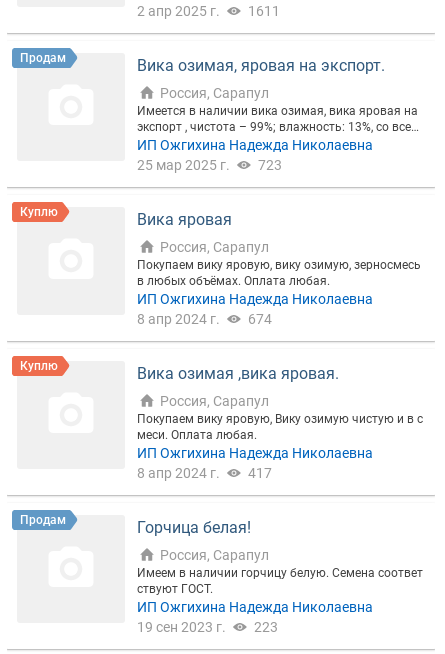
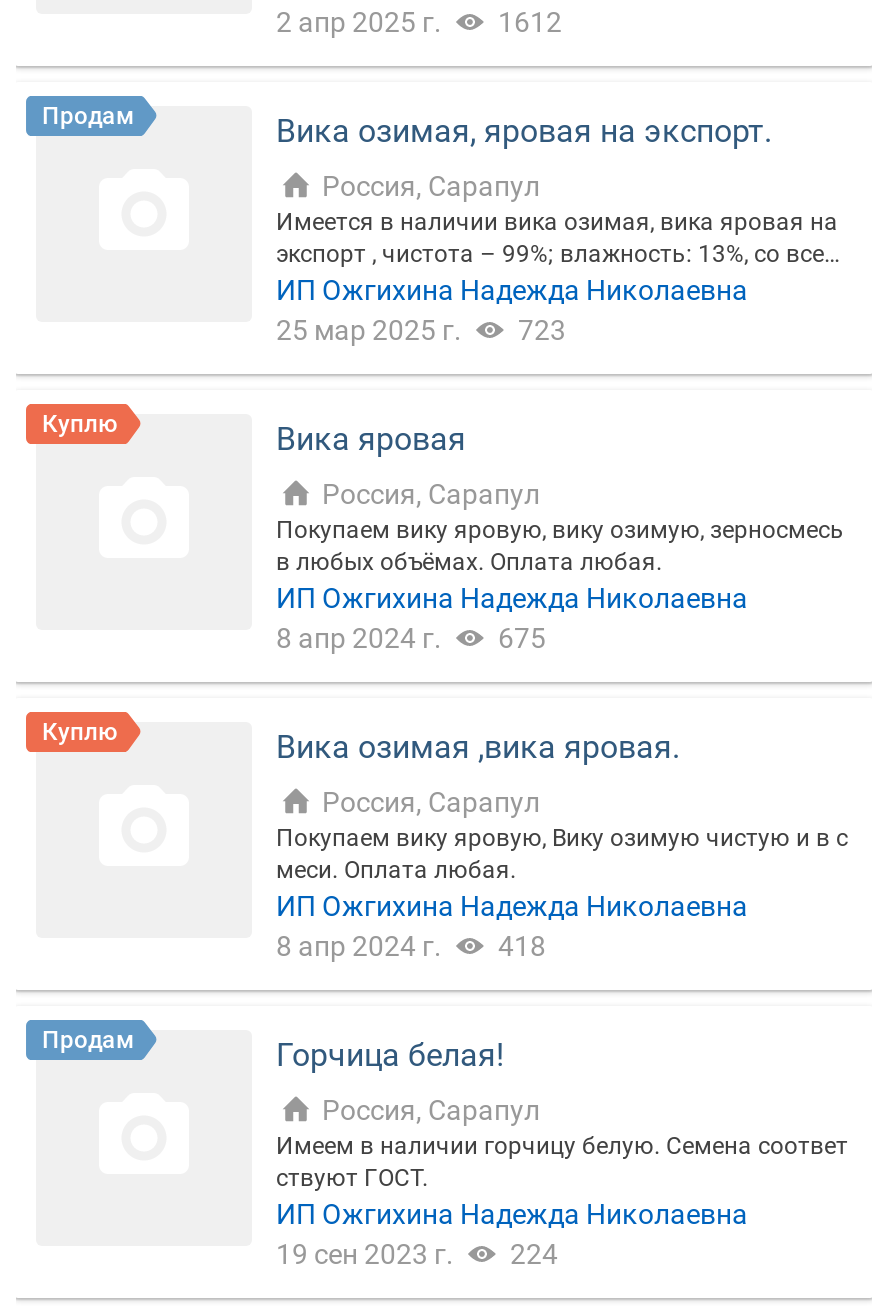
[137,3,280,19] 2 апр 2025 г. 1611 -> [276,6,562,38] 2 апр 2025 г. 1612
[137,311,272,327] 8 апр 2024 г. 674 -> [276,622,546,654] 8 апр 2024 г. 675
[137,465,272,481] 8 апр 2024 г. 417 -> [276,930,546,962] 8 апр 2024 г. 418
[137,619,278,635] 19 сен 2023 г. 223 -> [276,1238,558,1270] 19 сен 2023 г. 224

